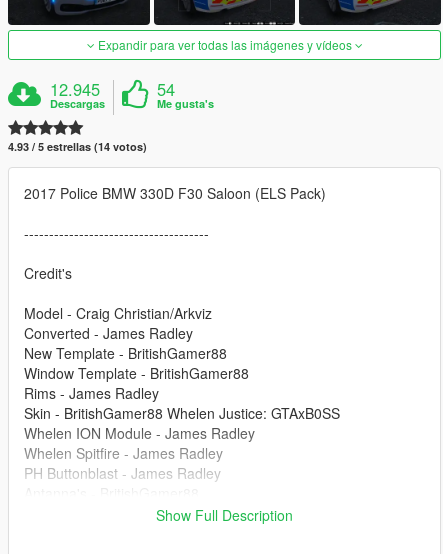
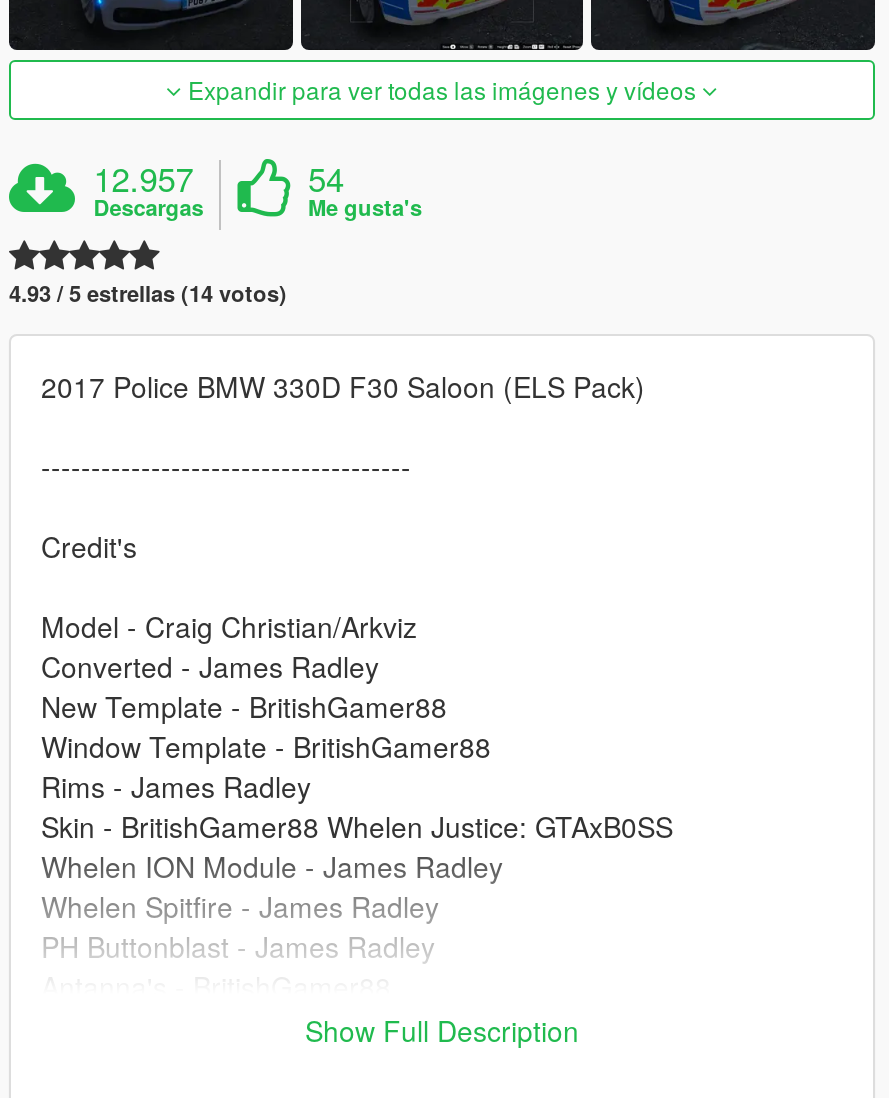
[50,77,100,101] 12.945 -> [93,154,193,202] 12.957

